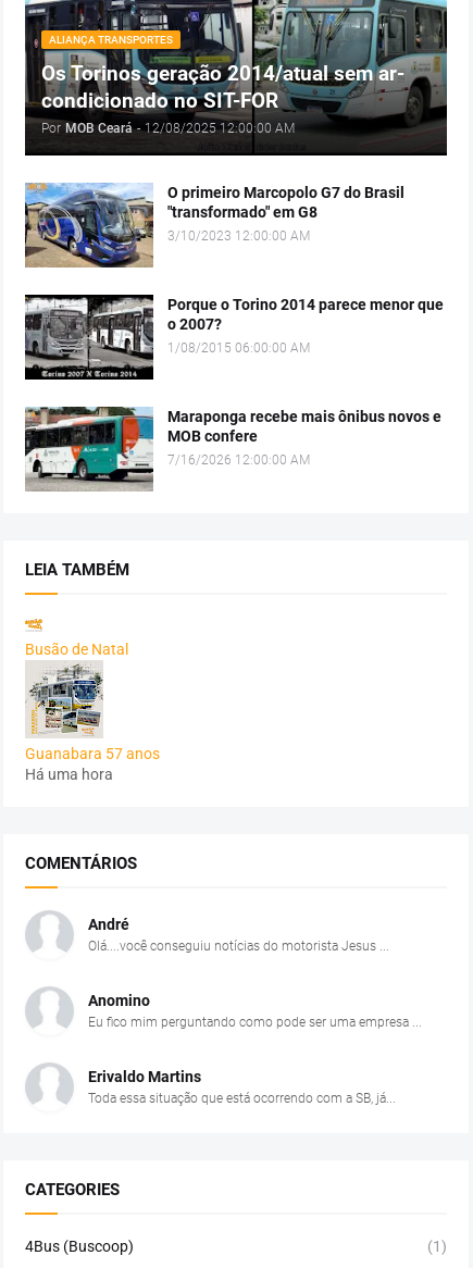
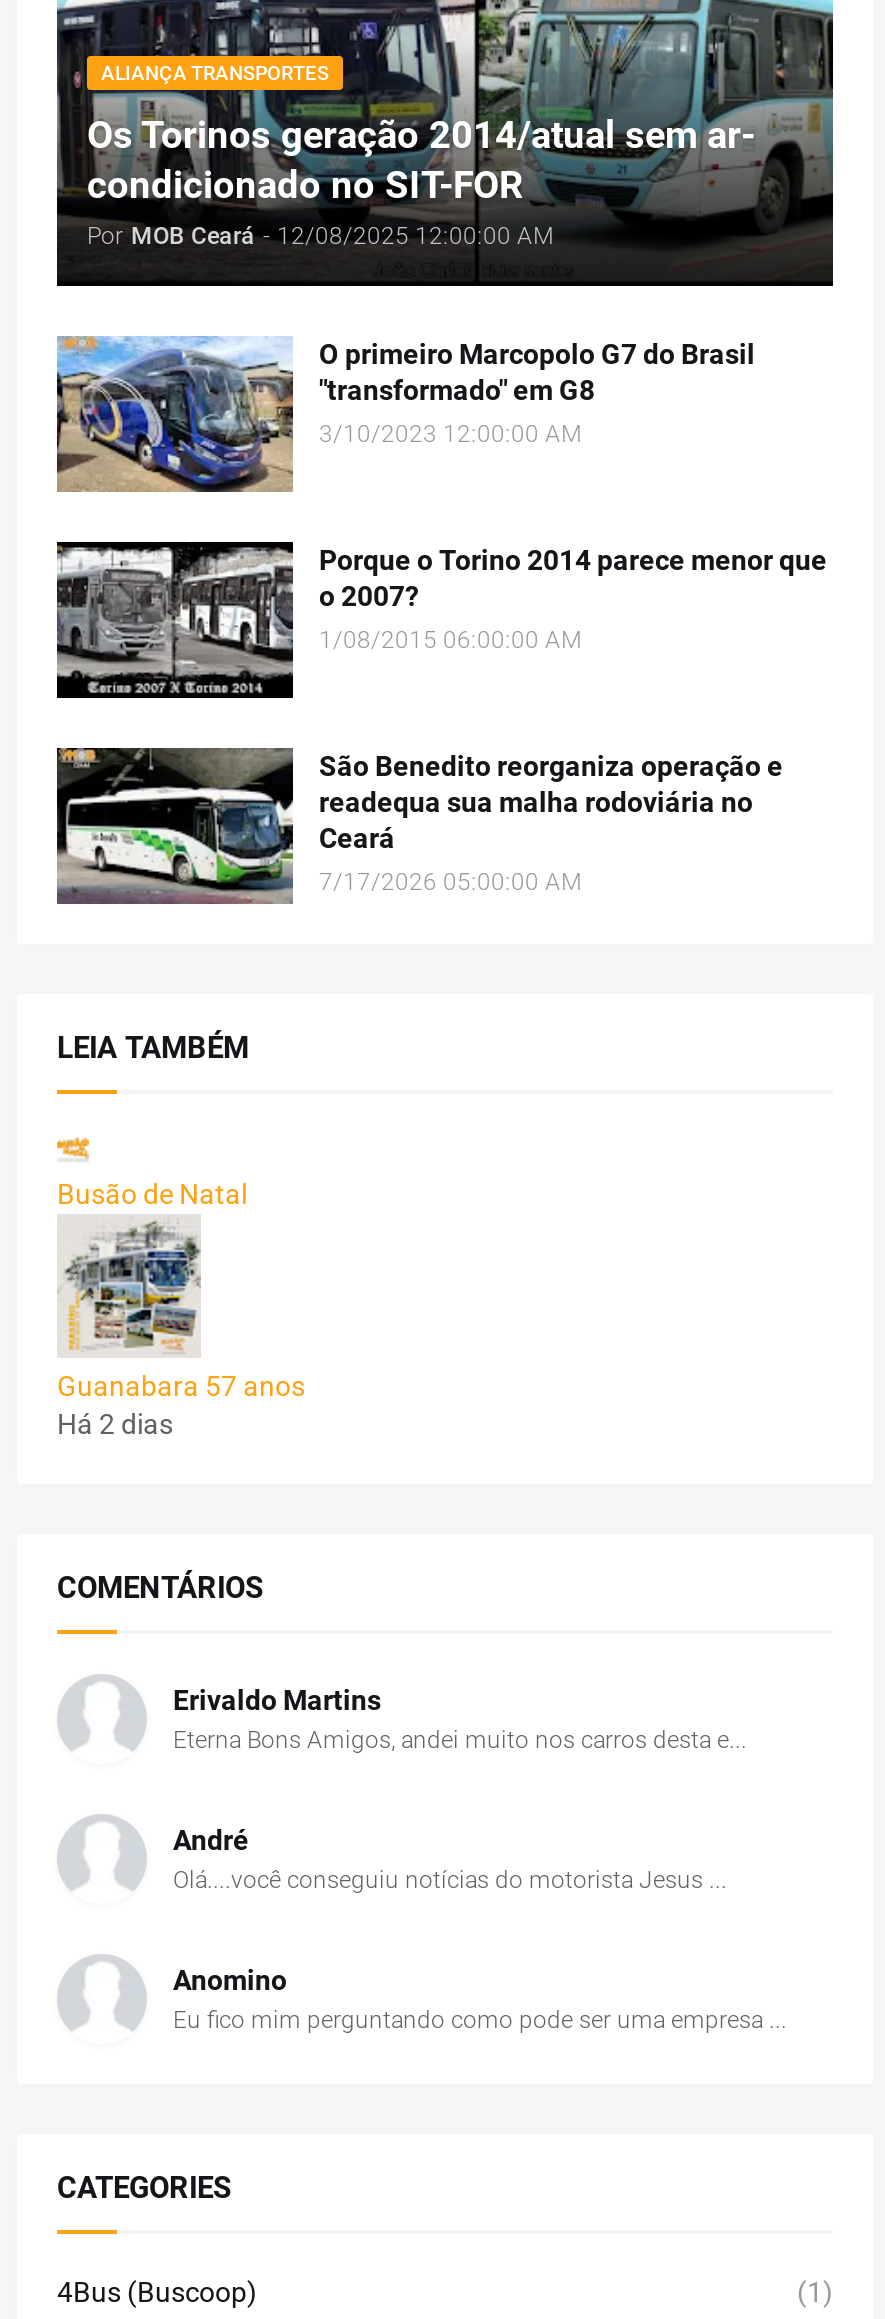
[25,407,441,490] [image] | Maraponga recebe mais ônibus novos e | MOB confere | 7/16/2026 12:00:00 AM -> [55,746,783,904] [image] | São Benedito reorganiza operação e | readequa sua malha rodoviária no | Ceará | 7/17/2026 05:00:00 AM
[25,766,113,783] Há uma hora -> [57,1408,173,1440] Há 2 dias
none -> [173,1726,747,1754] Eterna Bons Amigos, andei muito nos carros desta e...
moved [88,916,422,1030] -> [173,1824,787,2034]: André | Olá....você conseguiu notícias do motorista Jesus ... | Anomino | Eu fico mim perguntando como pode ser uma empresa ...
moved [88,1068,201,1086] -> [173,1684,381,1716]: Erivaldo Martins
[88,1091,396,1106] Toda essa situação que está ocorrendo com a SB, já... -> none

